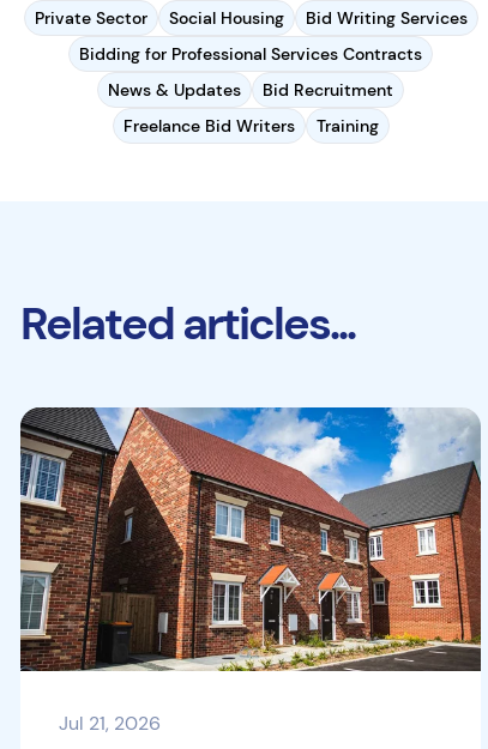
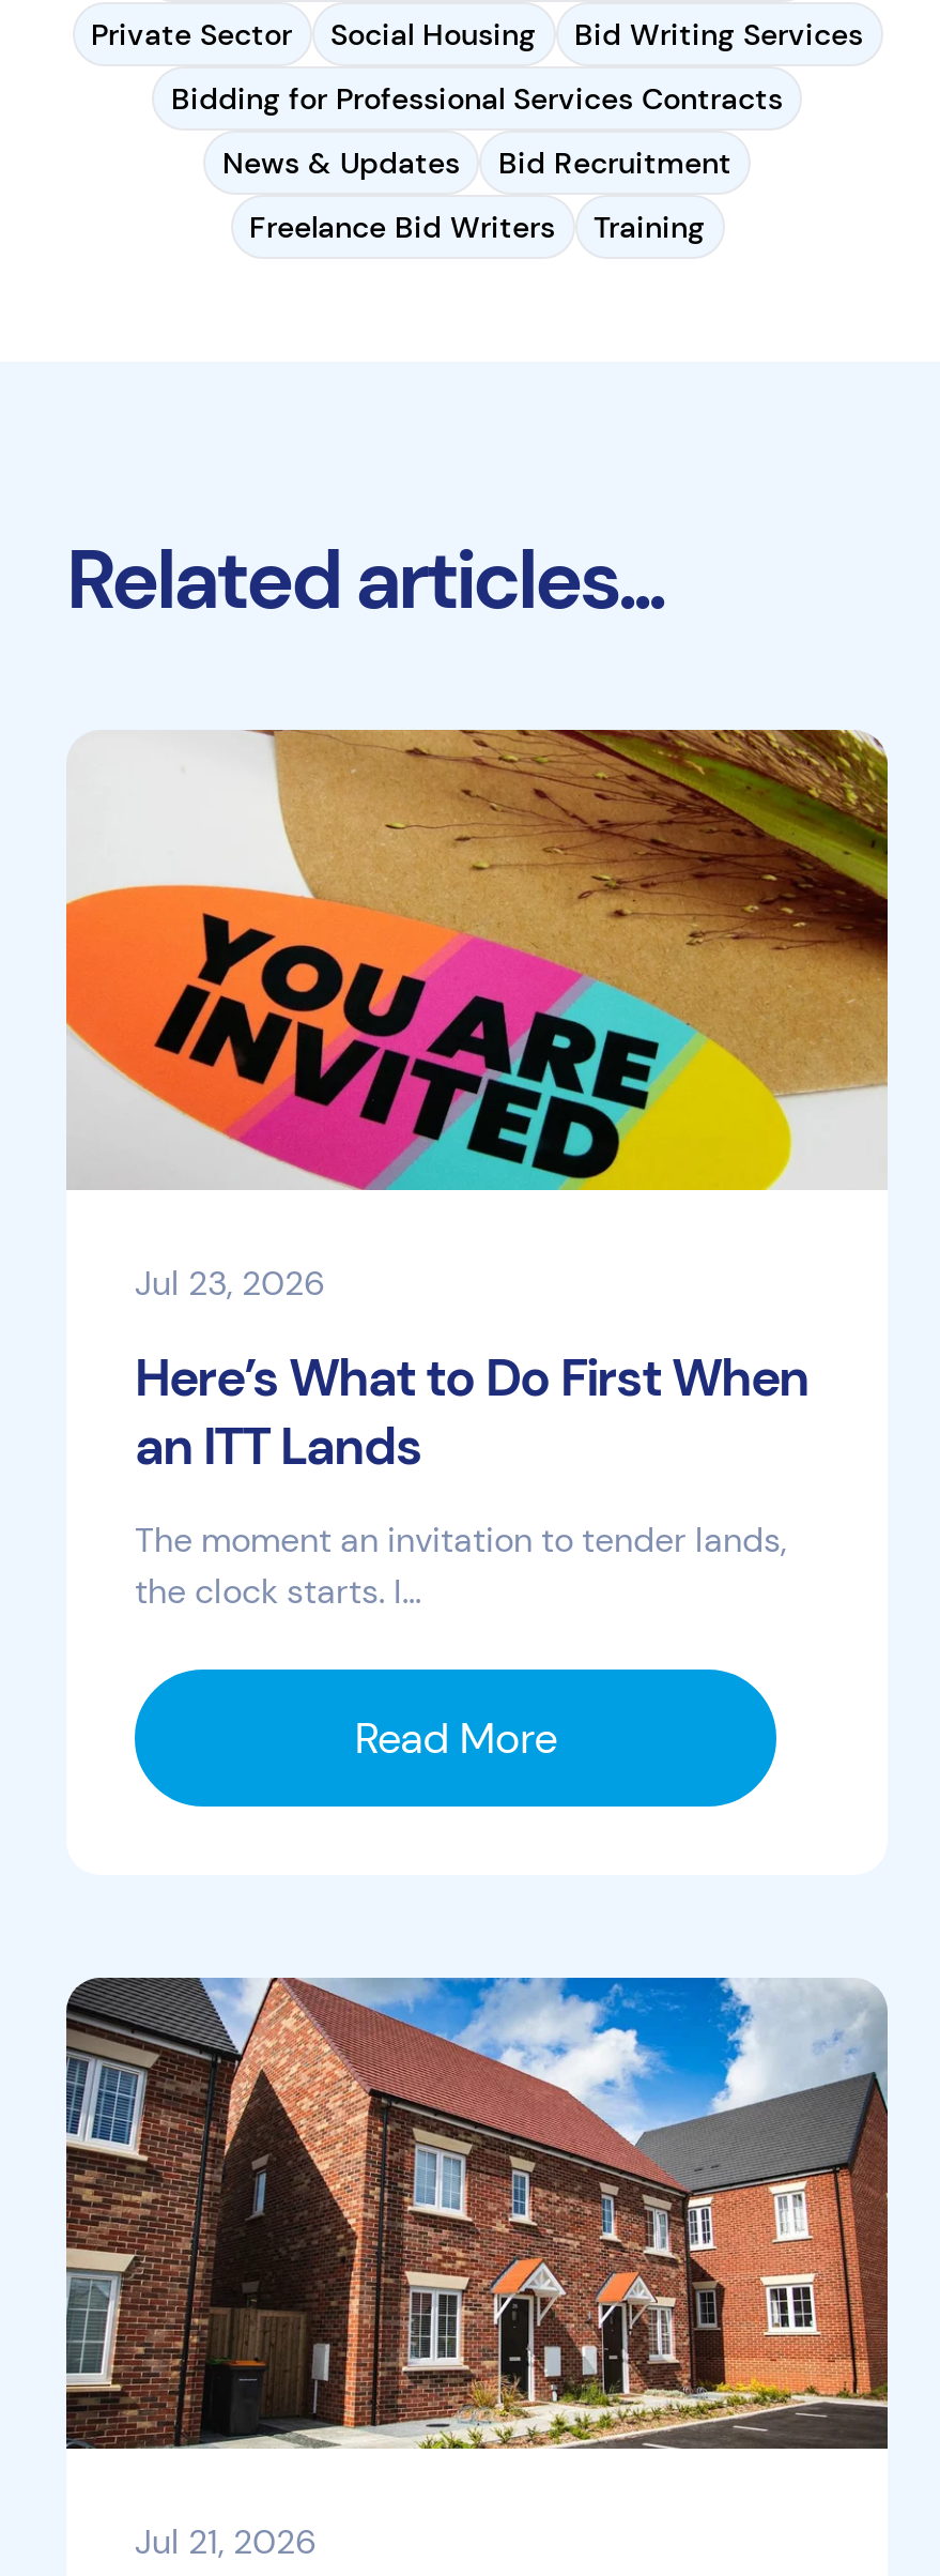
none -> [64,728,890,1766] [image] | Jul 23, 2026 | Here’s What to Do First When | an ITT Lands | The moment an invitation to tender lands, | the clock starts. I... | Read More

